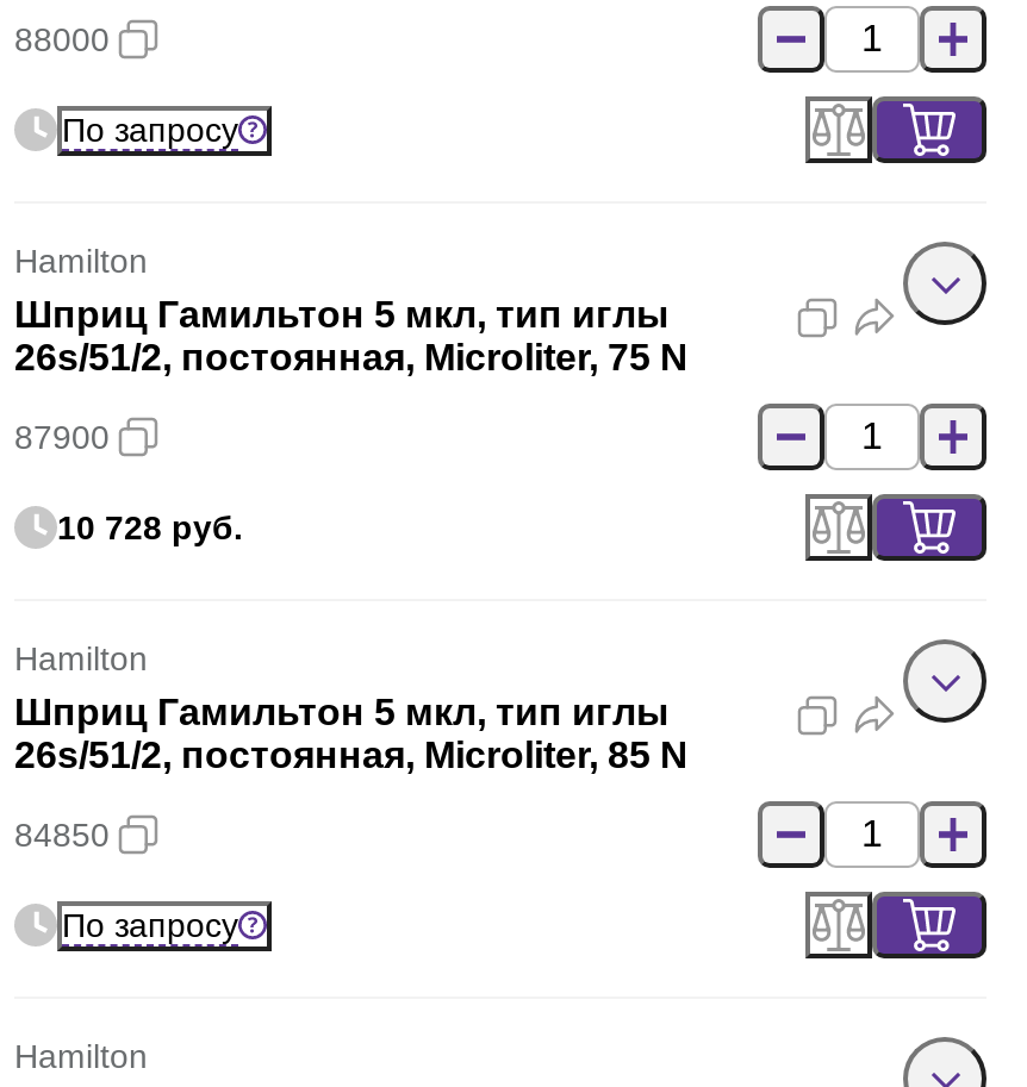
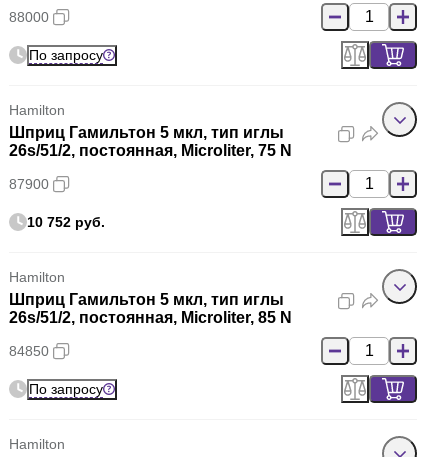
[57,508,243,546] 10 728 руб. -> [27,214,105,230] 10 752 руб.

